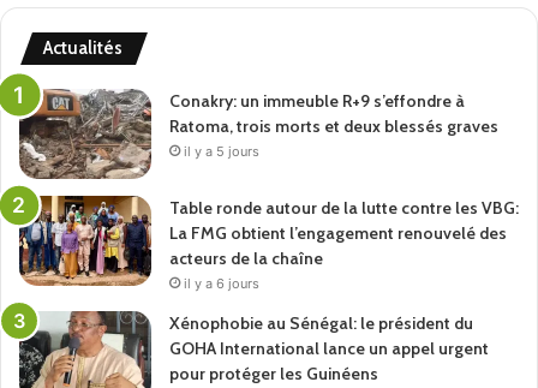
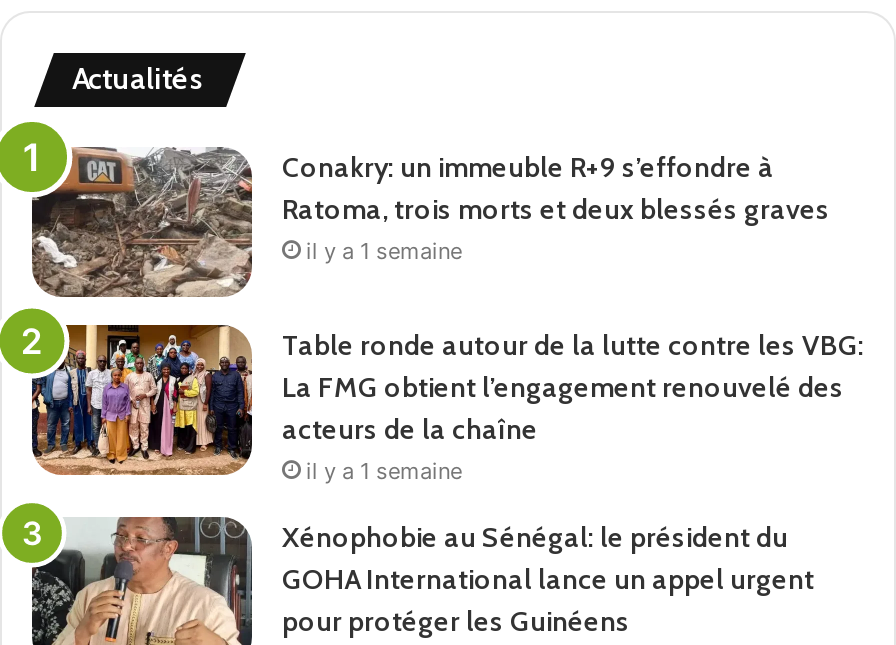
[184,143,259,160] il y a 5 jours -> [306,237,462,265] il y a 1 semaine
[184,275,259,292] il y a 6 jours -> [306,457,462,485] il y a 1 semaine

